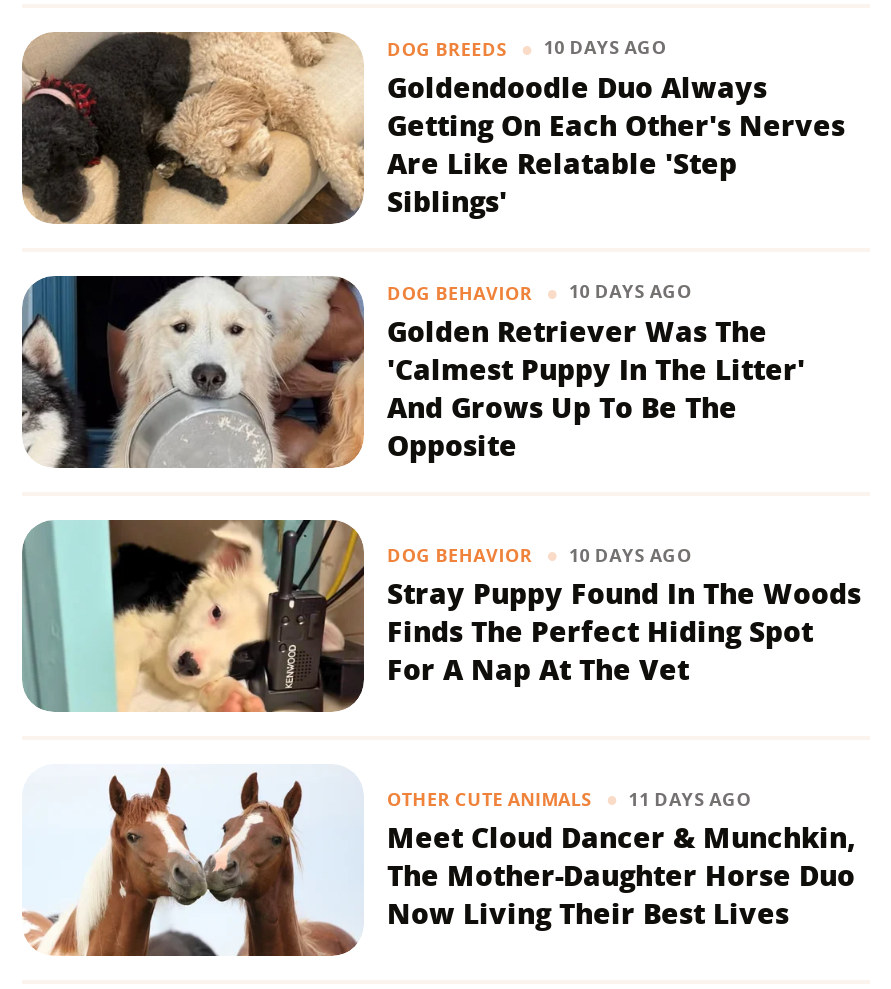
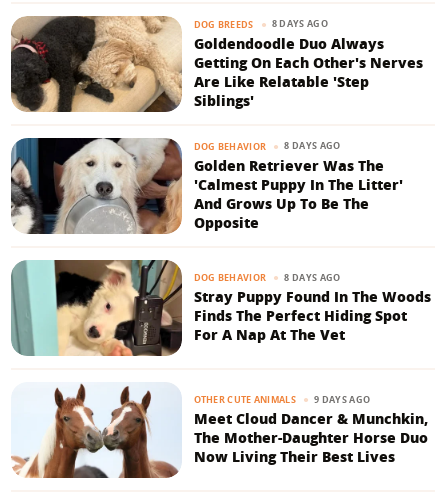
[387,34,666,61] DOG BREEDS 10 DAYS AGO -> [193,17,328,30] DOG BREEDS 8 DAYS AGO
[387,278,692,305] DOG BEHAVIOR 10 DAYS AGO -> [193,139,340,153] DOG BEHAVIOR 8 DAYS AGO
[387,541,692,568] DOG BEHAVIOR 10 DAYS AGO -> [193,271,340,284] DOG BEHAVIOR 8 DAYS AGO
[387,785,751,812] OTHER CUTE ANIMALS 11 DAYS AGO -> [193,393,370,406] OTHER CUTE ANIMALS 9 DAYS AGO

